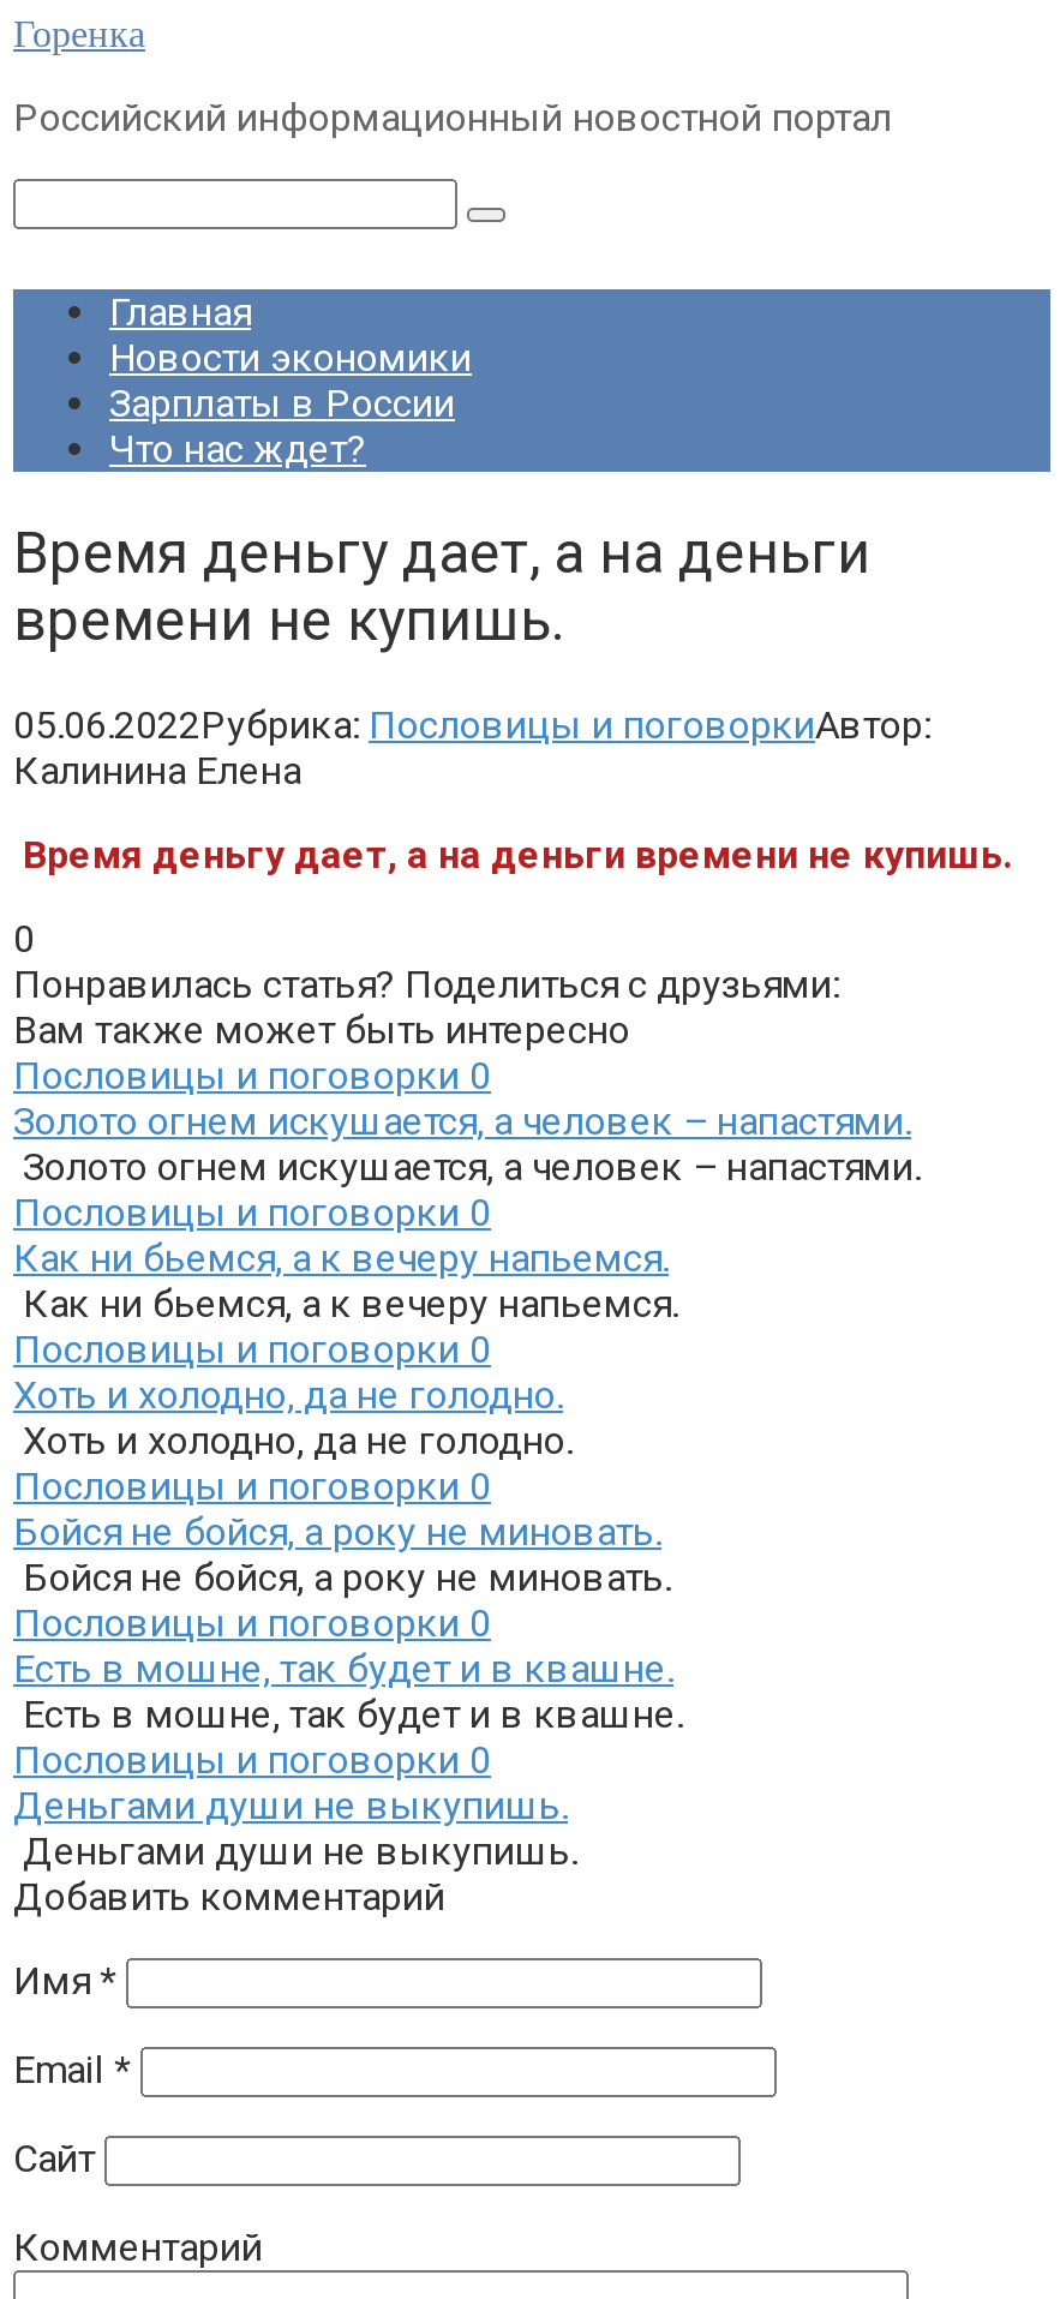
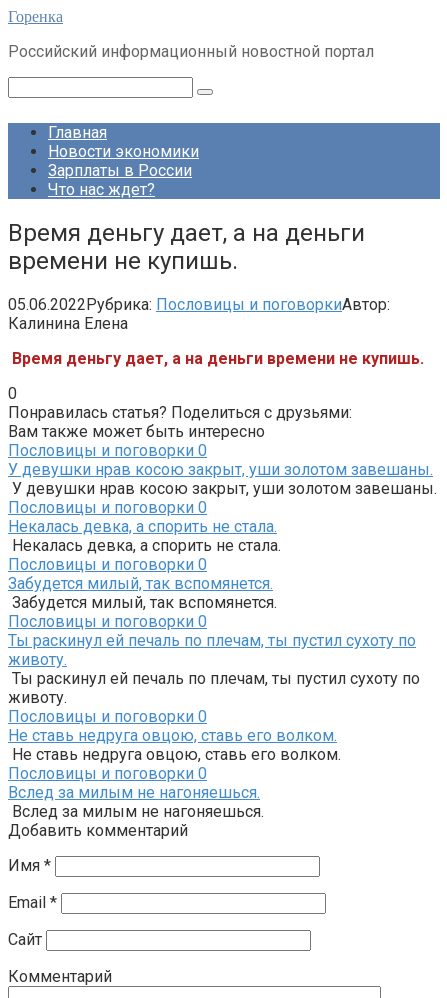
[13,1098,921,1189] Золото огнем искушается, а человек – напастями. | Золото огнем искушается, а человек – напастями. -> [8,460,437,498] У девушки нрав косою закрыт, уши золотом завешаны. | У девушки нрав косою закрыт, уши золотом завешаны.
[13,1235,678,1326] Как ни бьемся, а к вечеру напьемся. | Как ни бьемся, а к вечеру напьемся. -> [8,517,281,555] Некалась девка, а спорить не стала. | Некалась девка, а спорить не стала.
[13,1372,573,1463] Хоть и холодно, да не голодно. | Хоть и холодно, да не голодно. -> [8,574,277,612] Забудется милый, так вспомянется. | Забудется милый, так вспомянется.
[13,1509,671,1600] Бойся не бойся, а року не миновать. | Бойся не бойся, а року не миновать. -> [8,631,420,707] Ты раскинул ей печаль по плечам, ты пустил сухоту по | животу. | Ты раскинул ей печаль по плечам, ты пустил сухоту по | животу.
[13,1645,683,1737] Есть в мошне, так будет и в квашне. | Есть в мошне, так будет и в квашне. -> [8,726,341,764] Не ставь недруга овцою, ставь его волком. | Не ставь недруга овцою, ставь его волком.
[13,1782,577,1874] Деньгами души не выкупишь. | Деньгами души не выкупишь. -> [8,783,264,821] Вслед за милым не нагоняешься. | Вслед за милым не нагоняешься.

